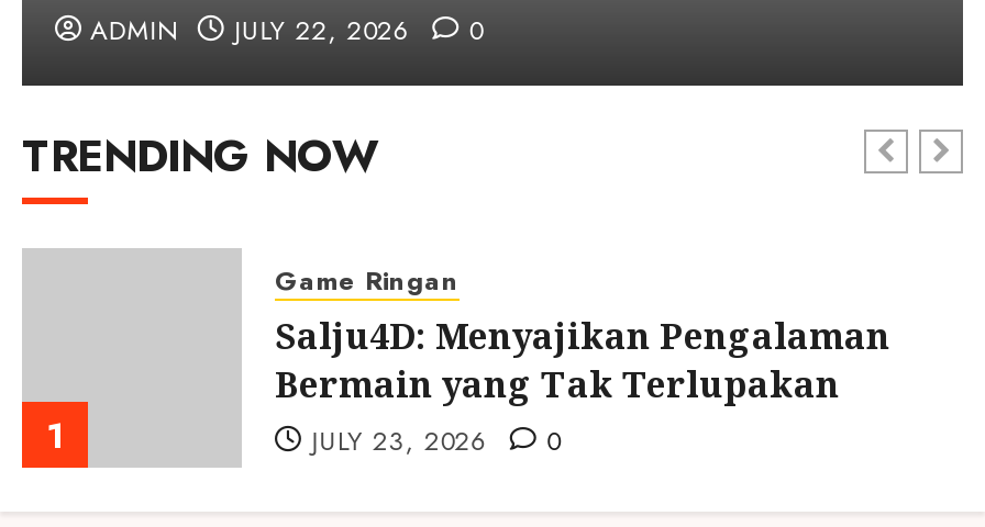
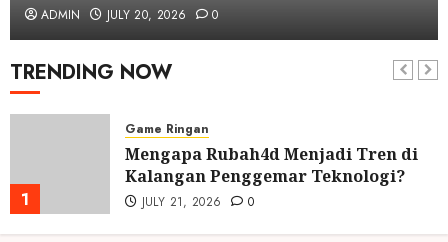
[90,11,483,51] ADMIN JULY 22, 2026 0 -> [41,6,219,24] ADMIN JULY 20, 2026 0
[275,312,890,461] Salju4D: Menyajikan Pengalaman | Bermain yang Tak Terlupakan | JULY 23, 2026 -> [125,143,418,211] Mengapa Rubah4d Menjadi Tren di | Kalangan Penggemar Teknologi? | JULY 21, 2026

